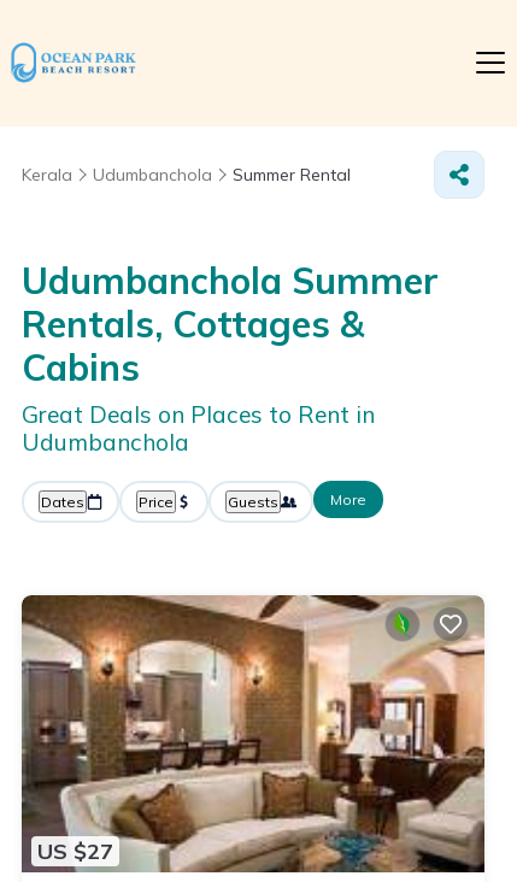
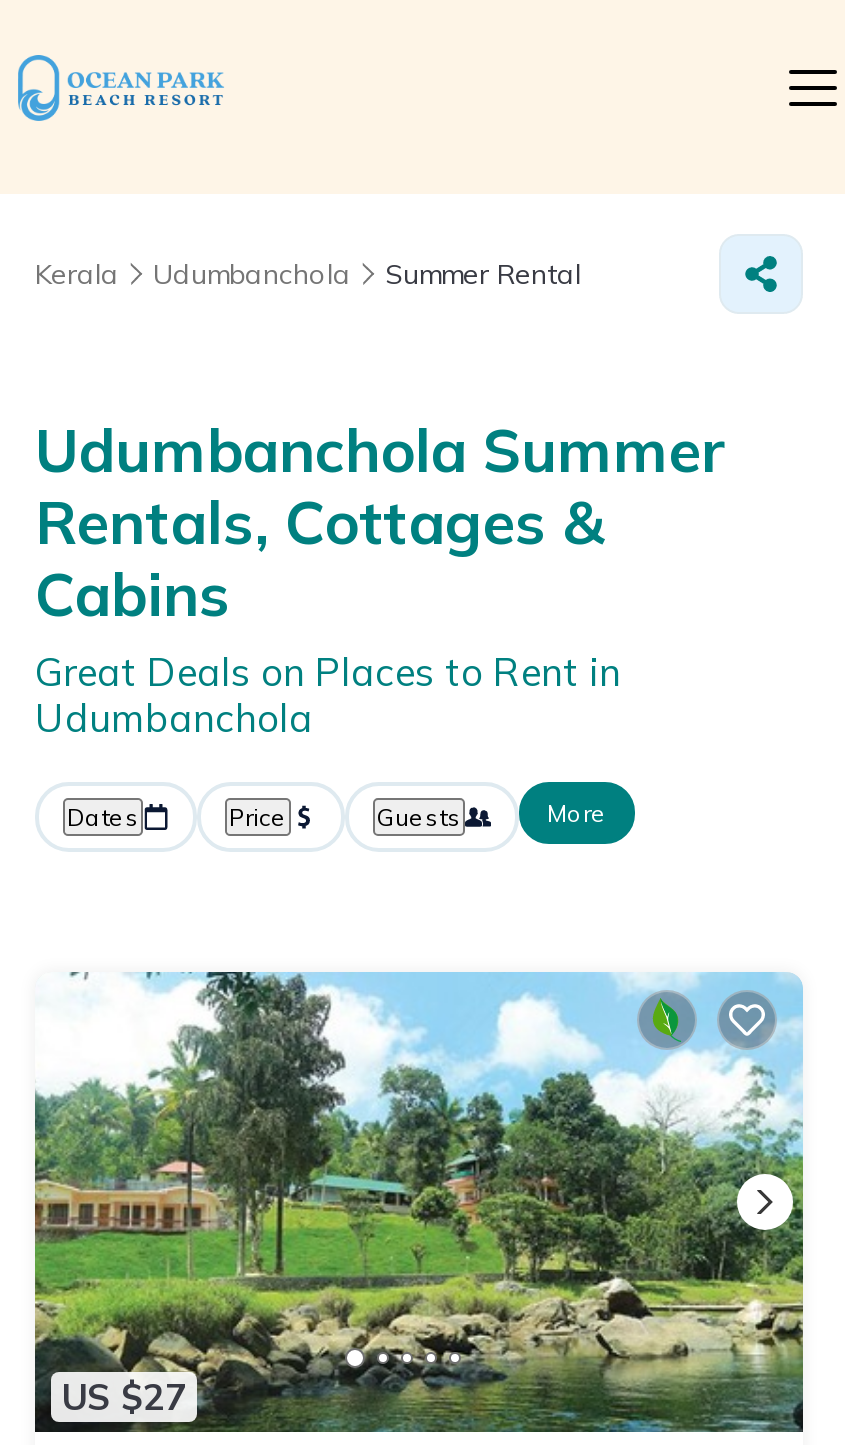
[20,594,486,874] [image] -> [33,970,805,1434] [image]

